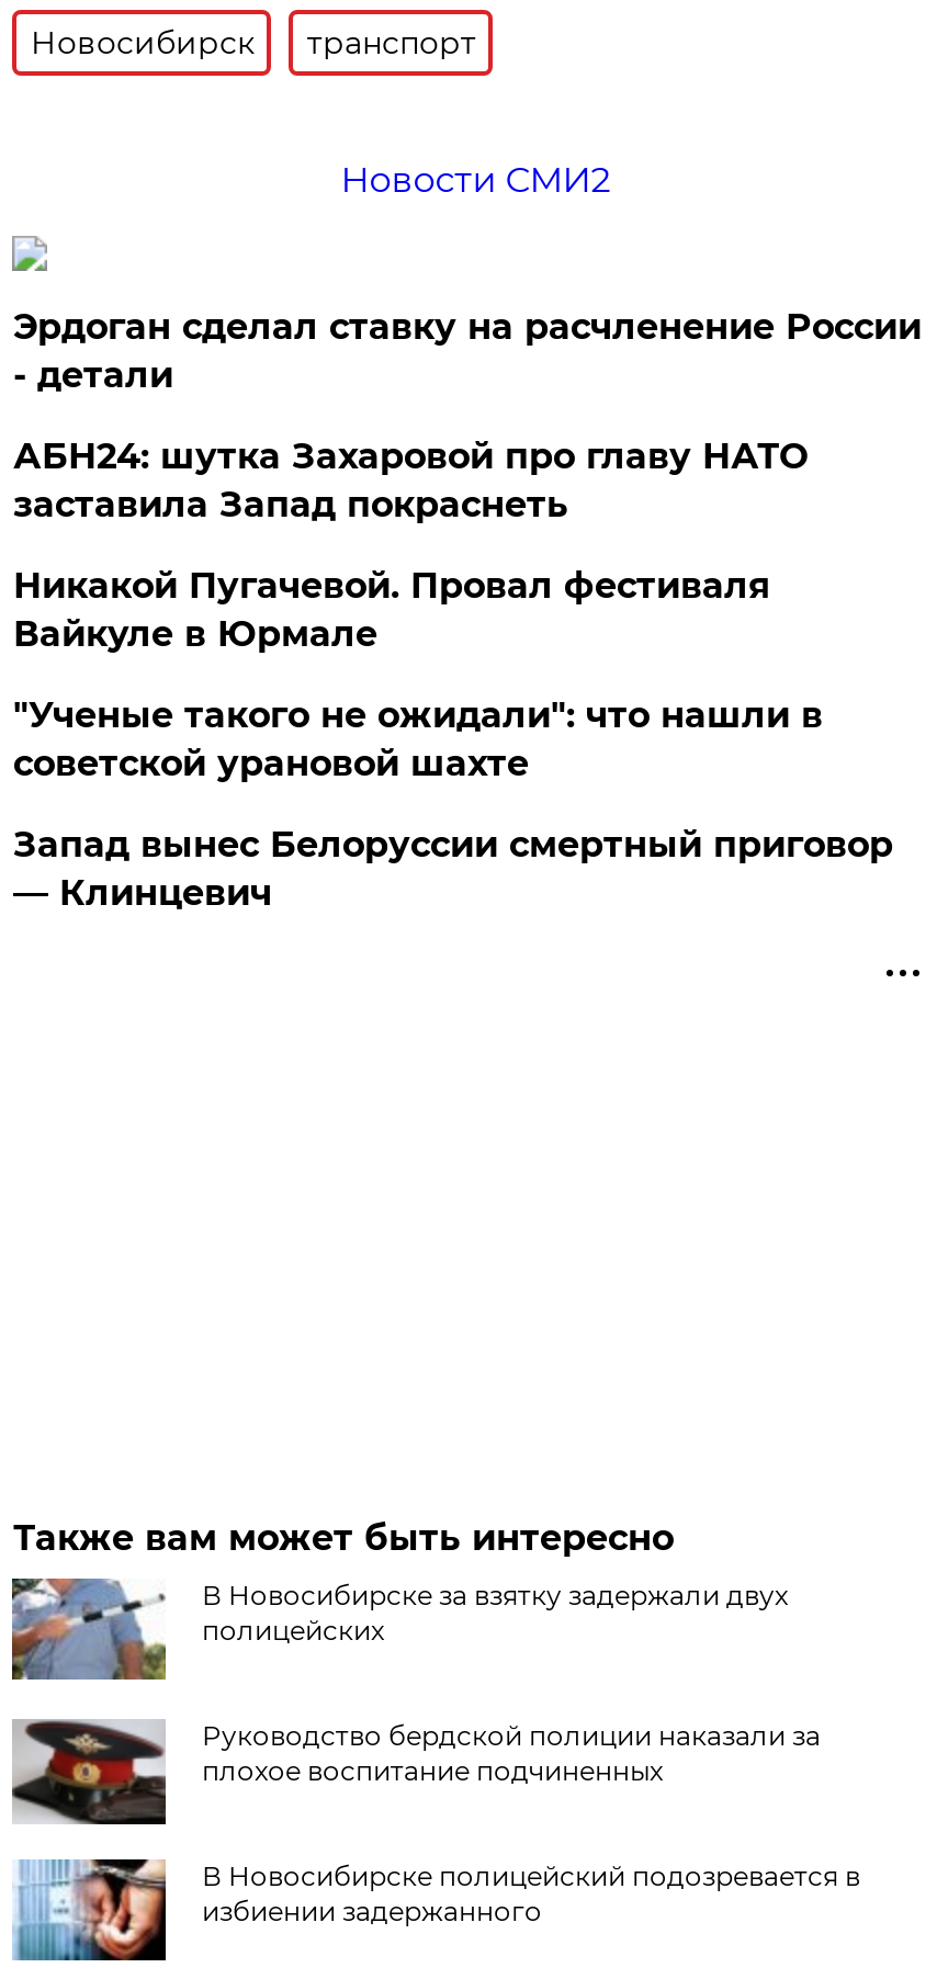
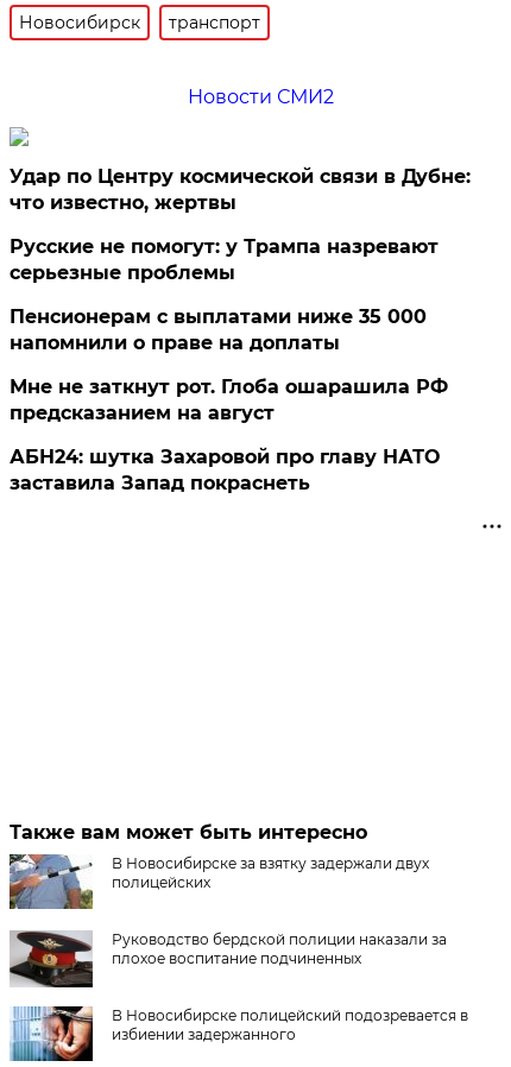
[13,306,921,396] Эрдоган сделал ставку на расчленение России | - детали -> [10,165,471,424] Удар по Центру космической связи в Дубне: | что известно, жертвы | Русские не помогут: у Трампа назревают | серьезные проблемы | Пенсионерам с выплатами ниже 35 000 | напомнили о праве на доплаты | Мне не заткнут рот. Глоба ошарашила РФ | предсказанием на август
moved [13,435,807,525] -> [10,445,440,494]: АБН24: шутка Захаровой про главу НАТО | заставила Запад покраснеть
[13,565,893,914] Никакой Пугачевой. Провал фестиваля | Вайкуле в Юрмале | "Ученые такого не ожидали": что нашли в | советской урановой шахте | Запад вынес Белоруссии смертный приговор | — Клинцевич -> none

